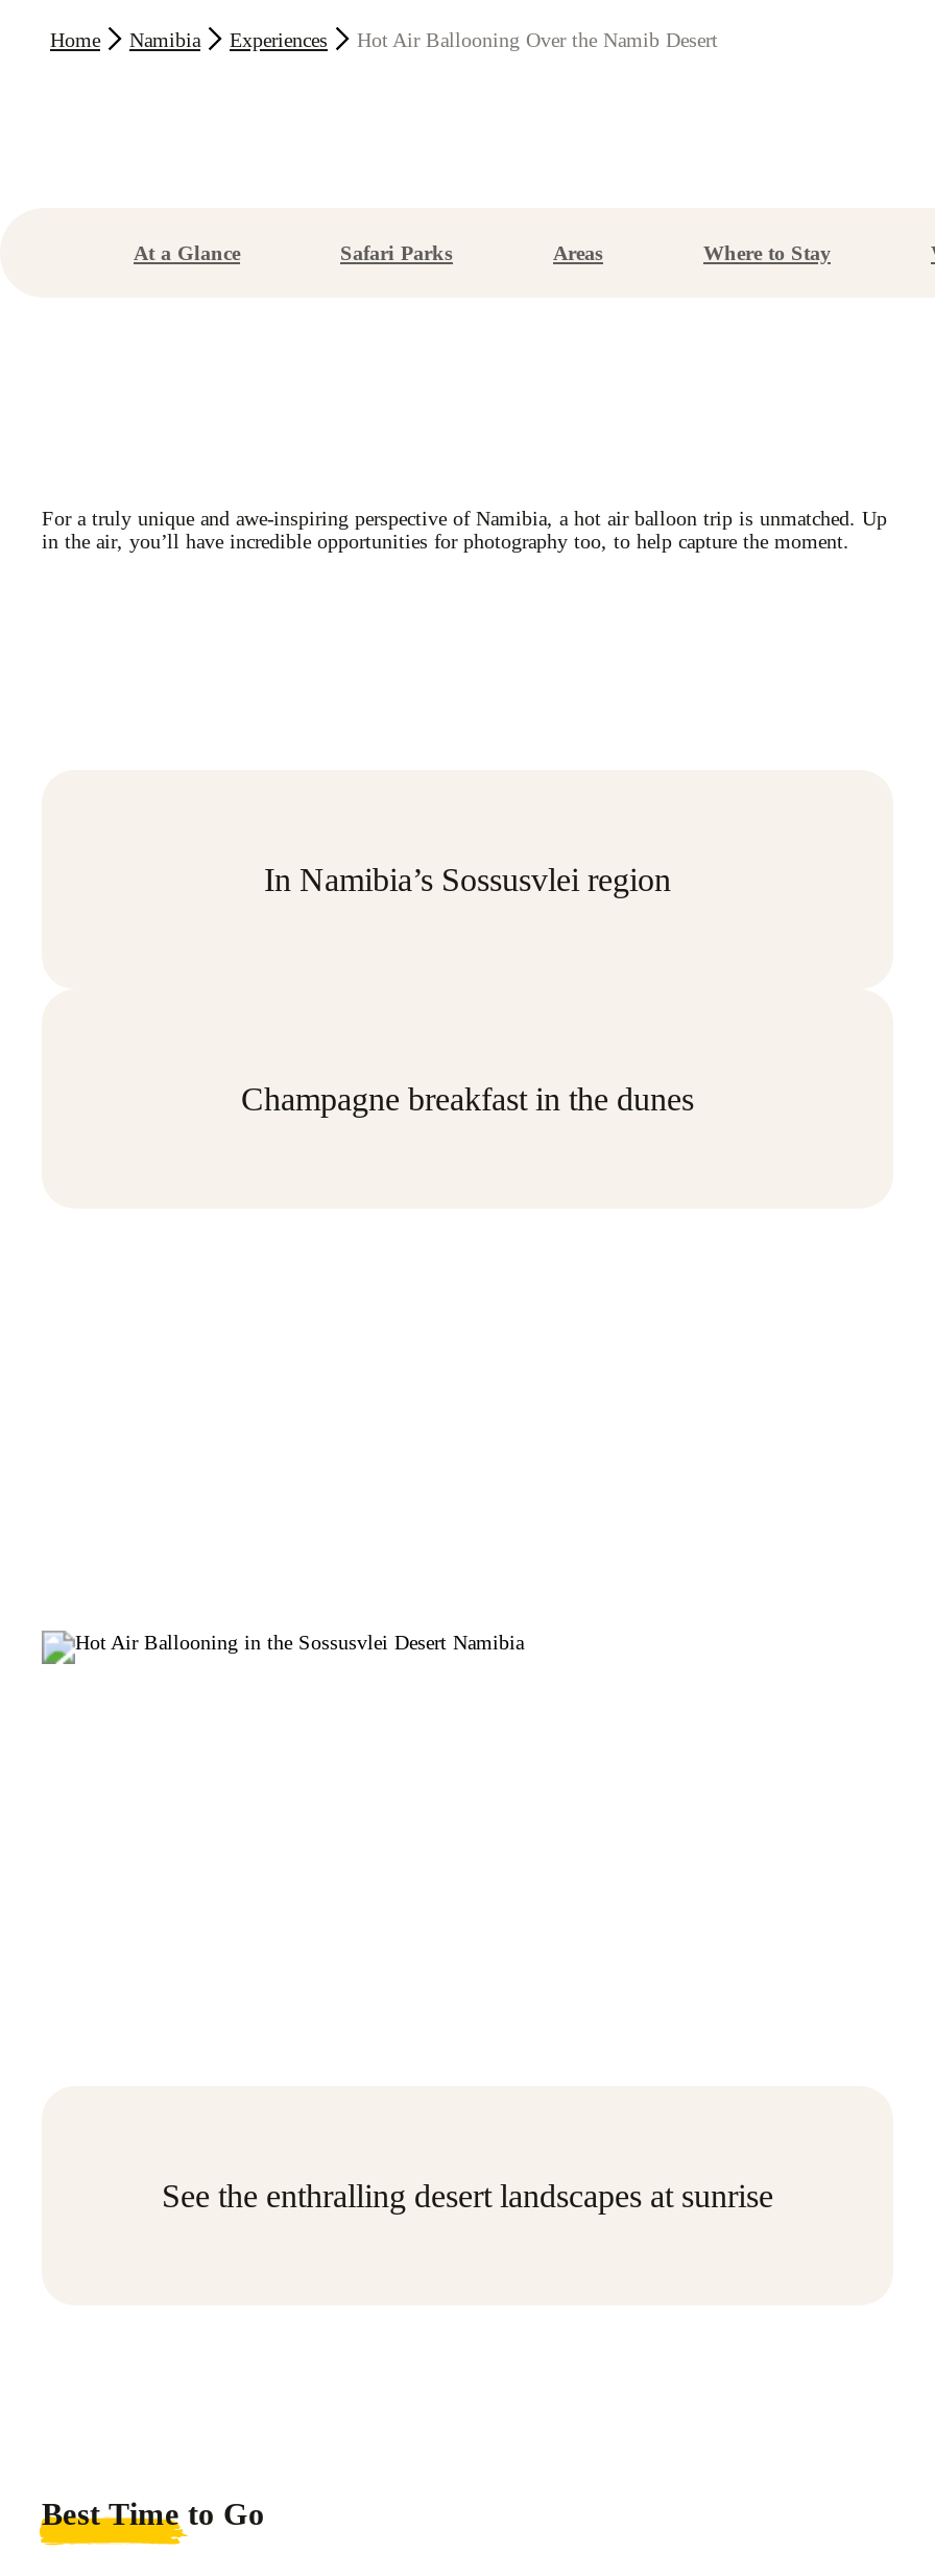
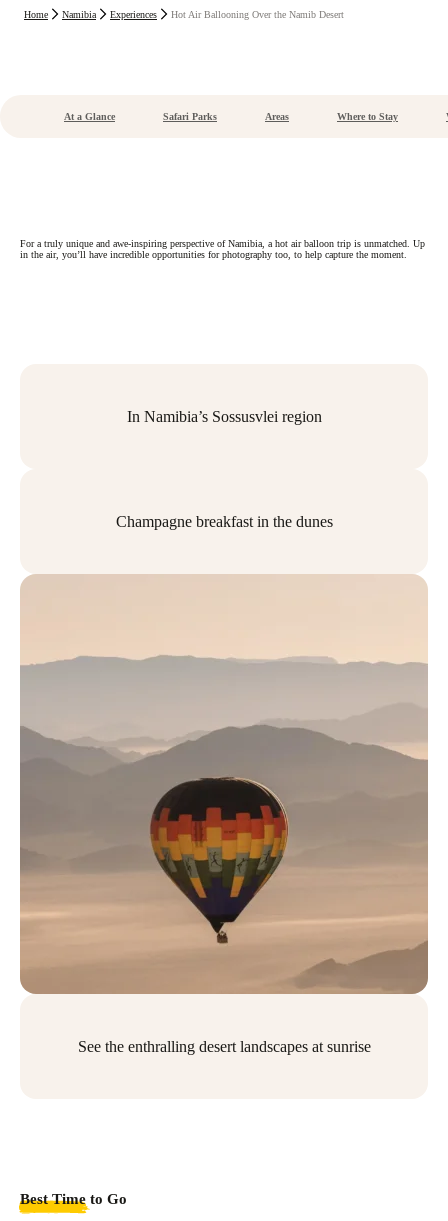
none -> [19,574,429,995] [image]

